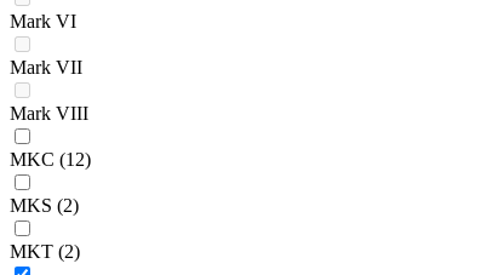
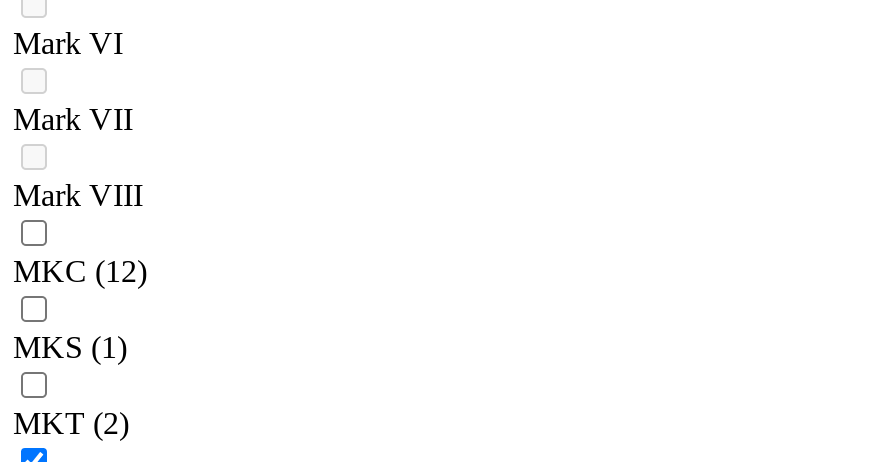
[10,196,79,216] MKS (2) -> [13,331,127,365] MKS (1)

